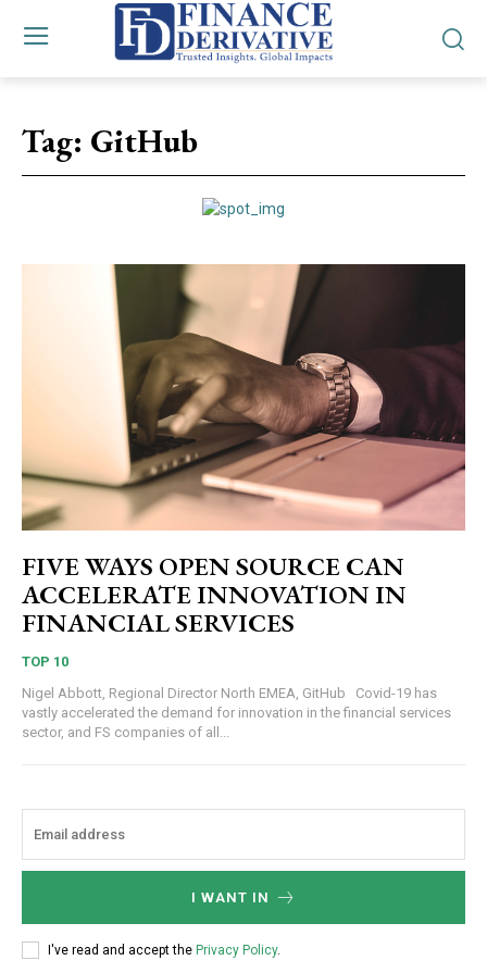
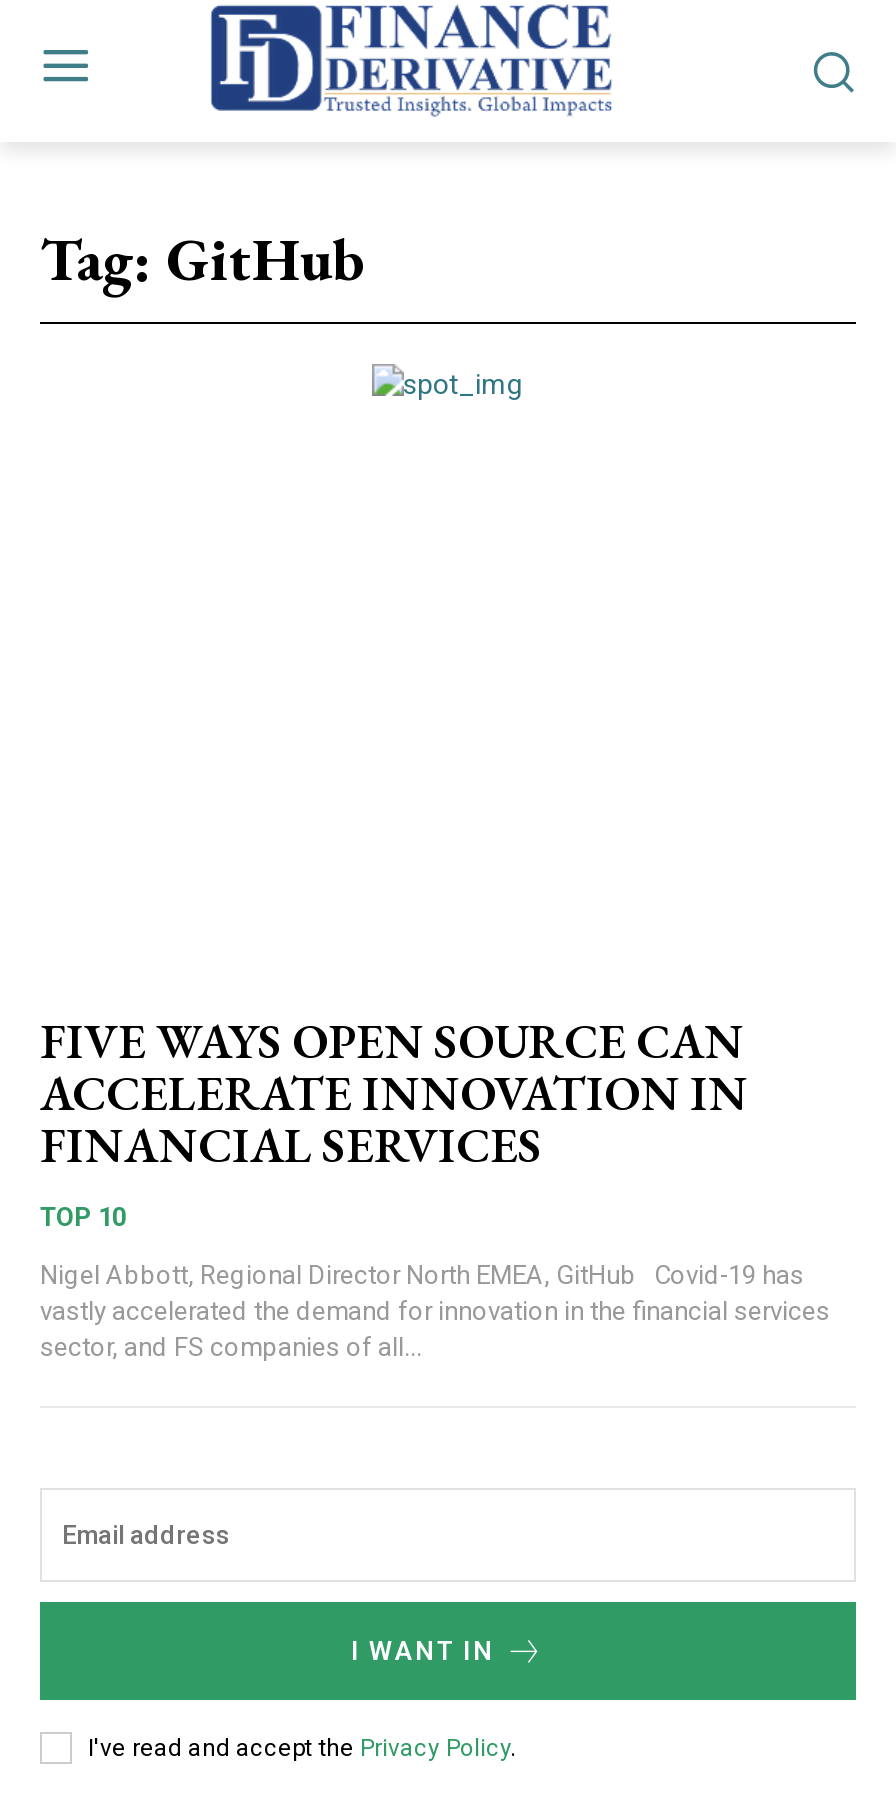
[21,263,466,532] [image] -> none

